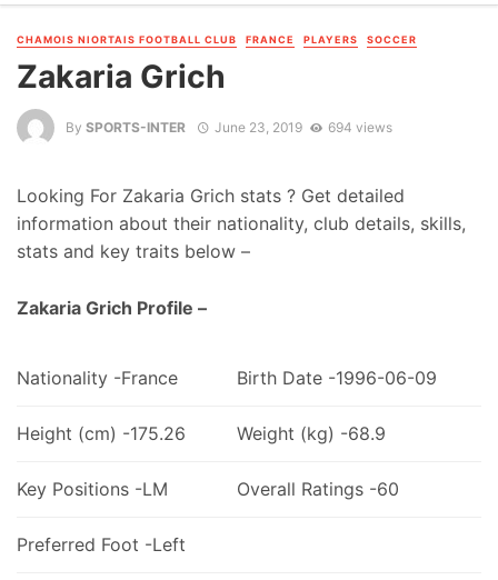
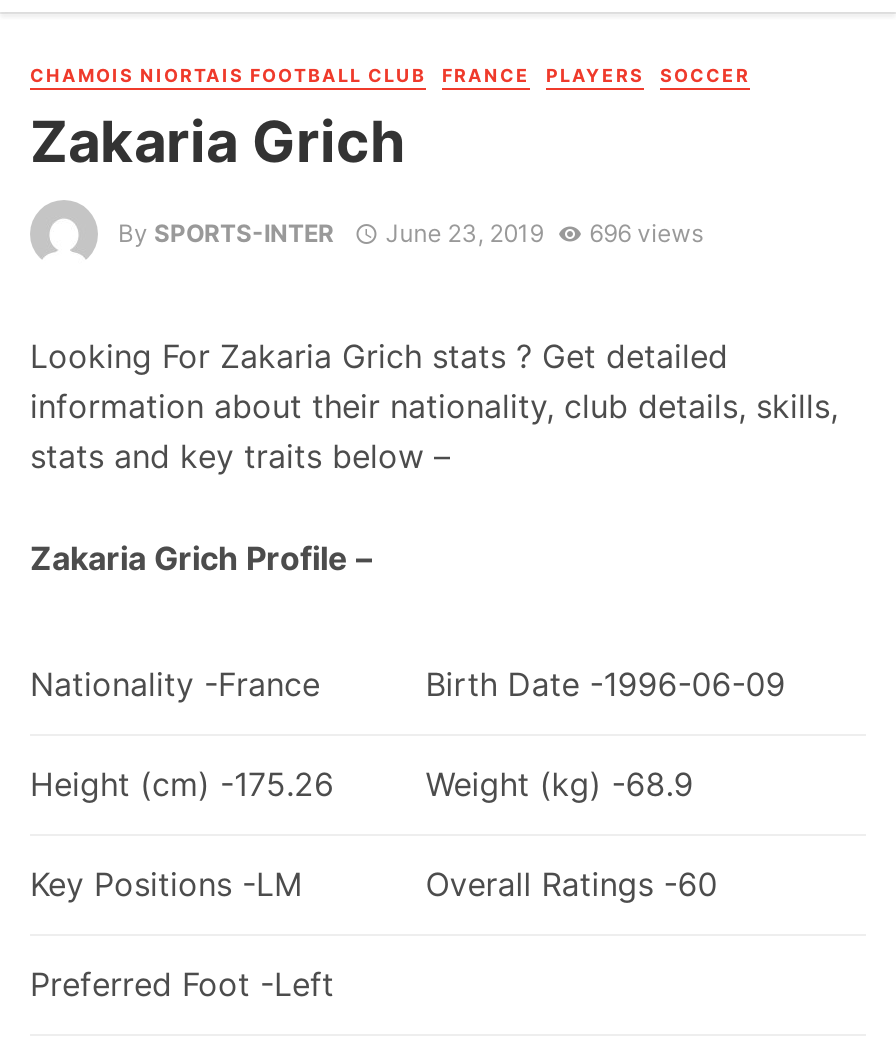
[66,119,392,135] By SPORTS-INTER June 23, 2019 694 views -> [118,217,703,247] By SPORTS-INTER June 23, 2019 696 views

